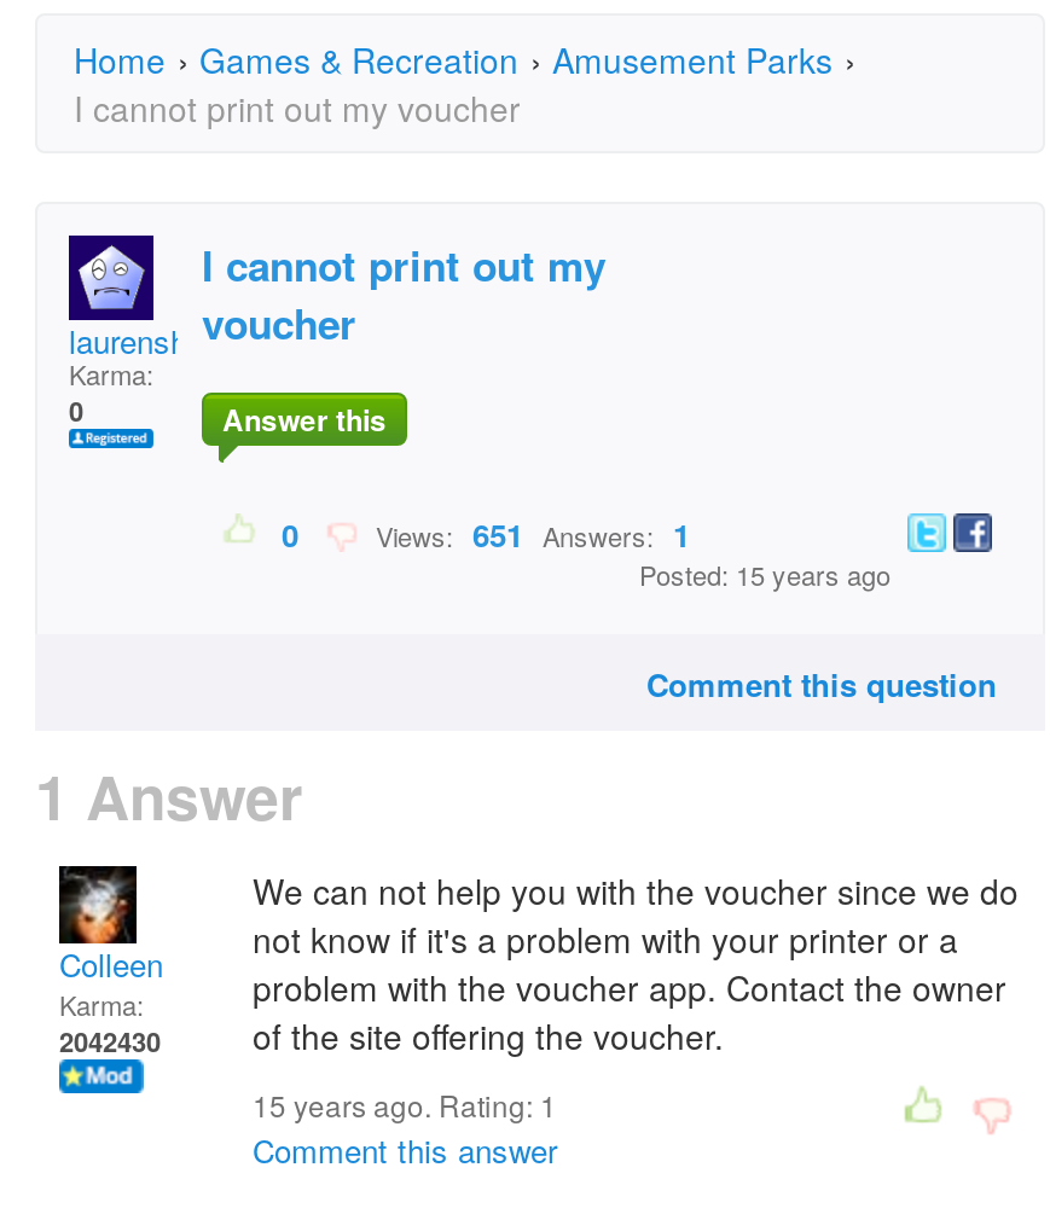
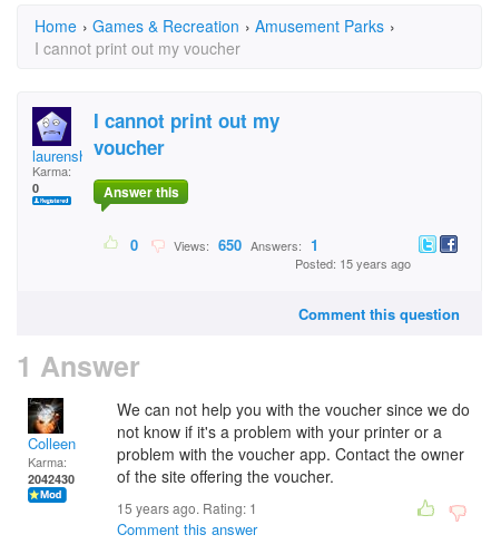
[361,511,690,557] Views: 651 Answers: 1 -> [167,234,318,255] Views: 650 Answers: 1

